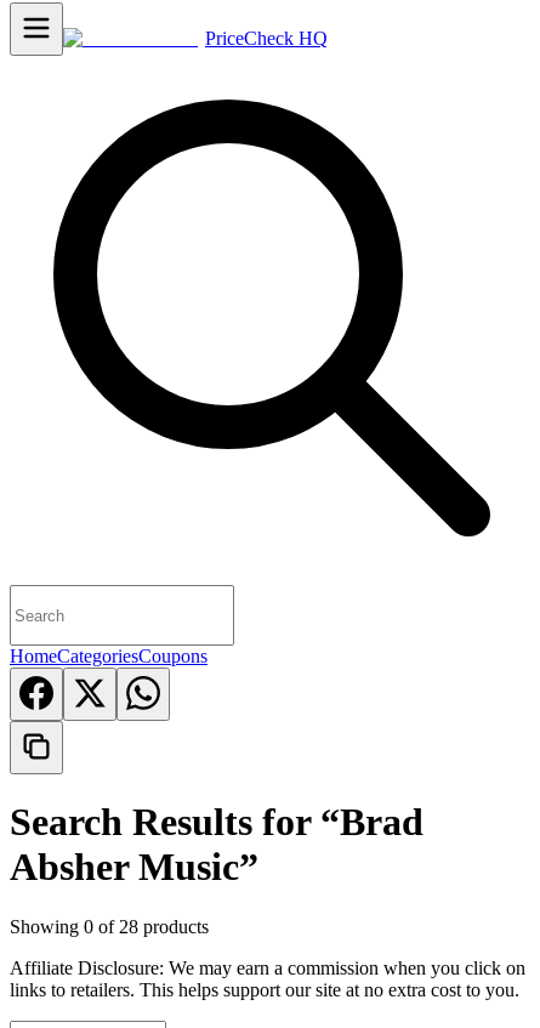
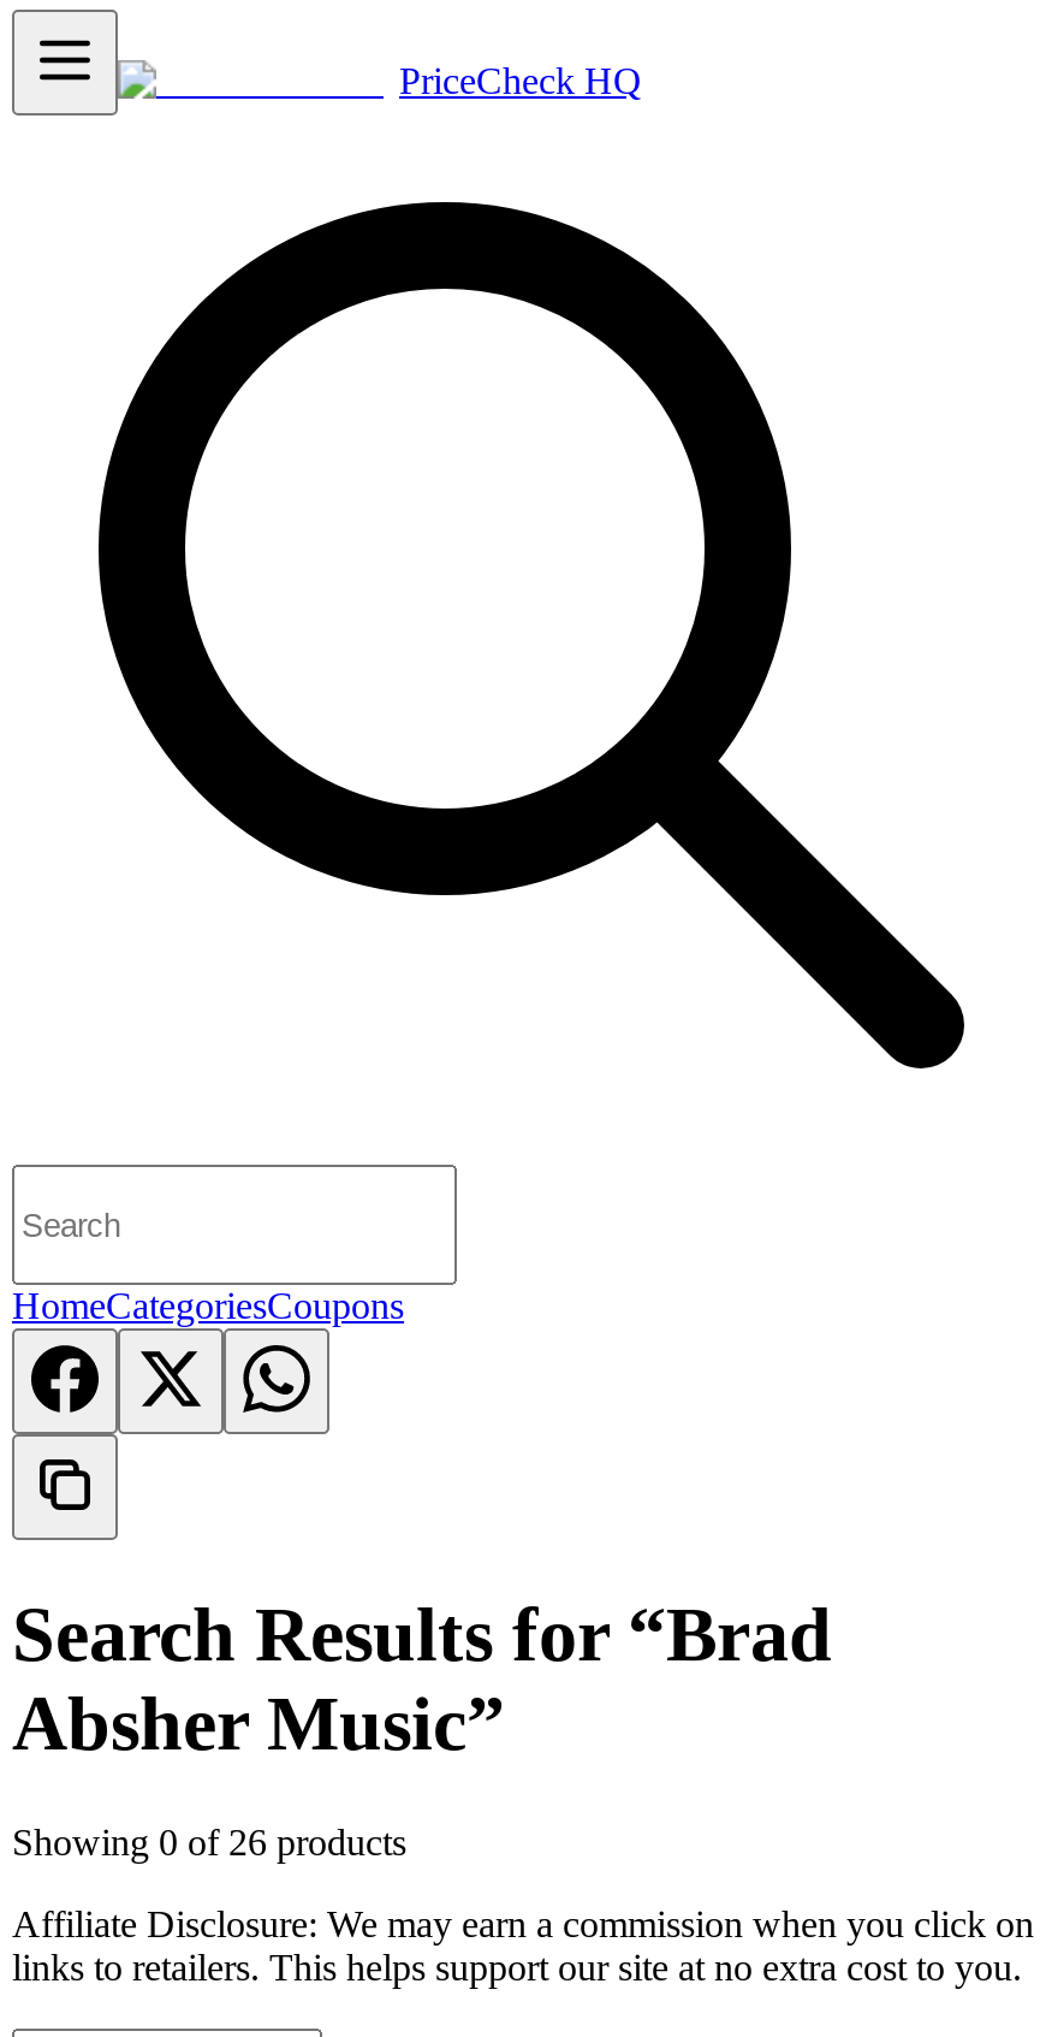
[10,916,209,937] Showing 0 of 28 products -> [12,1821,406,1862] Showing 0 of 26 products

